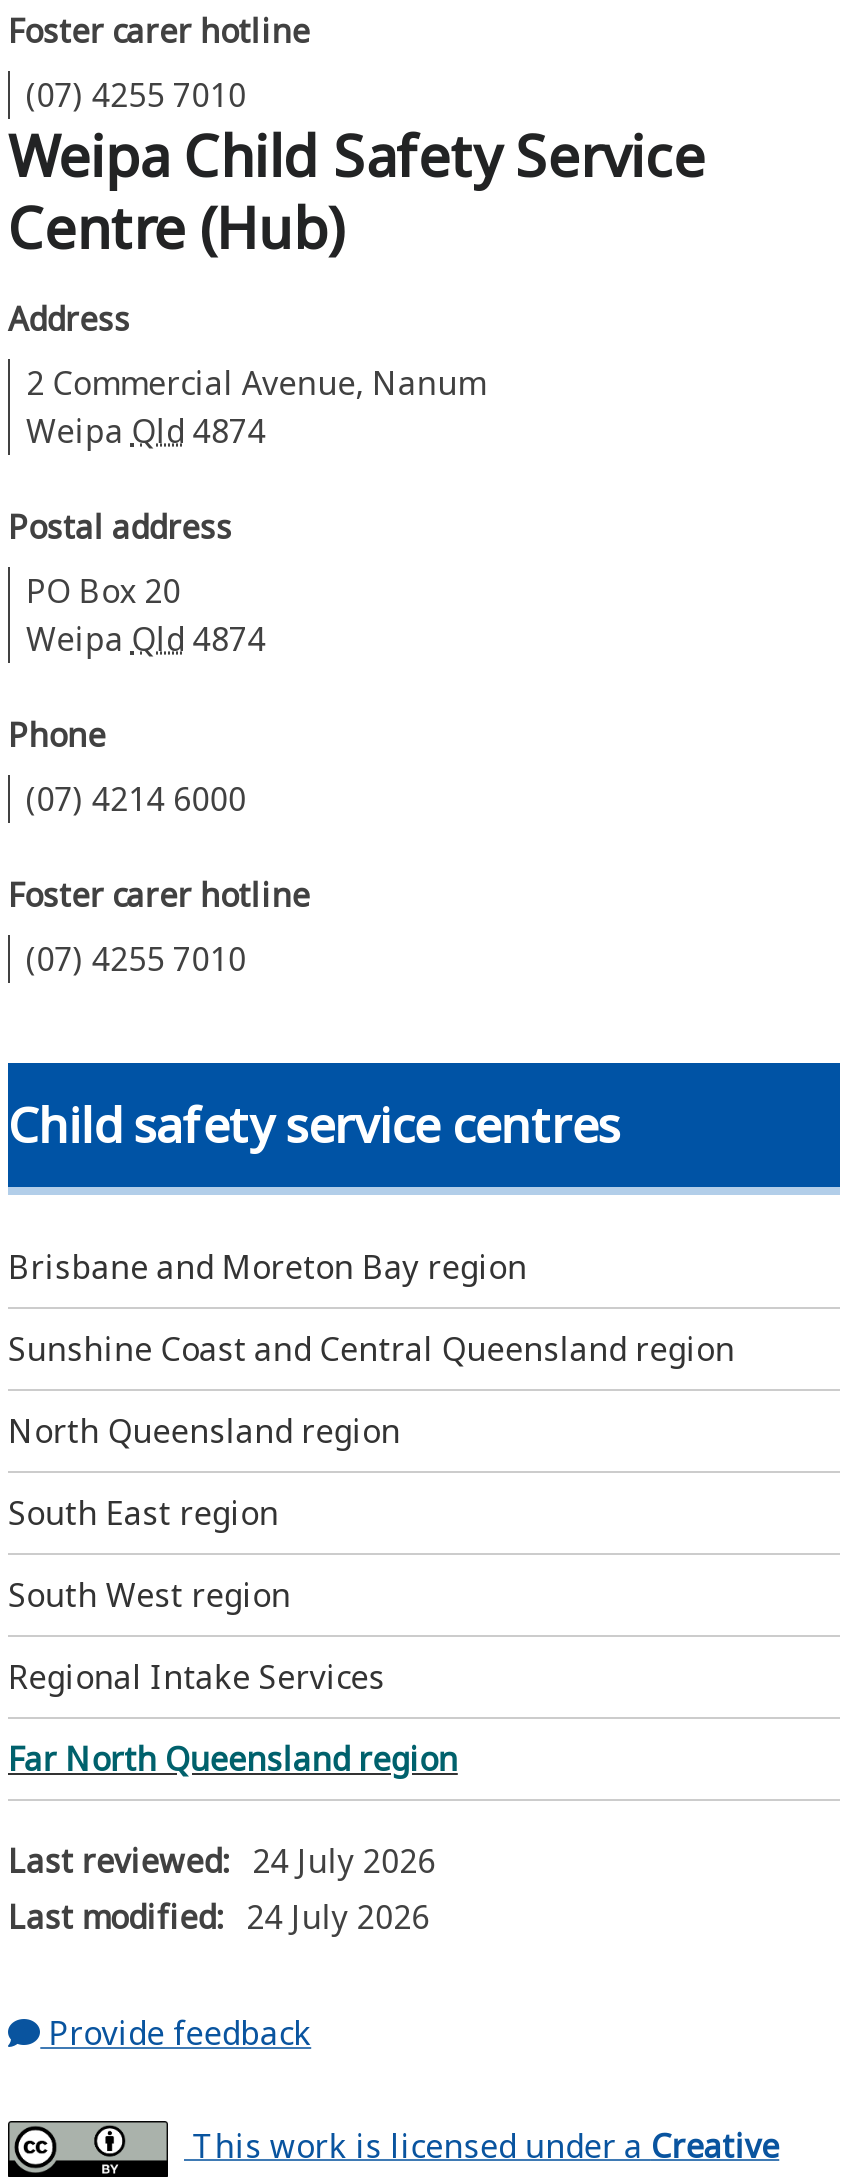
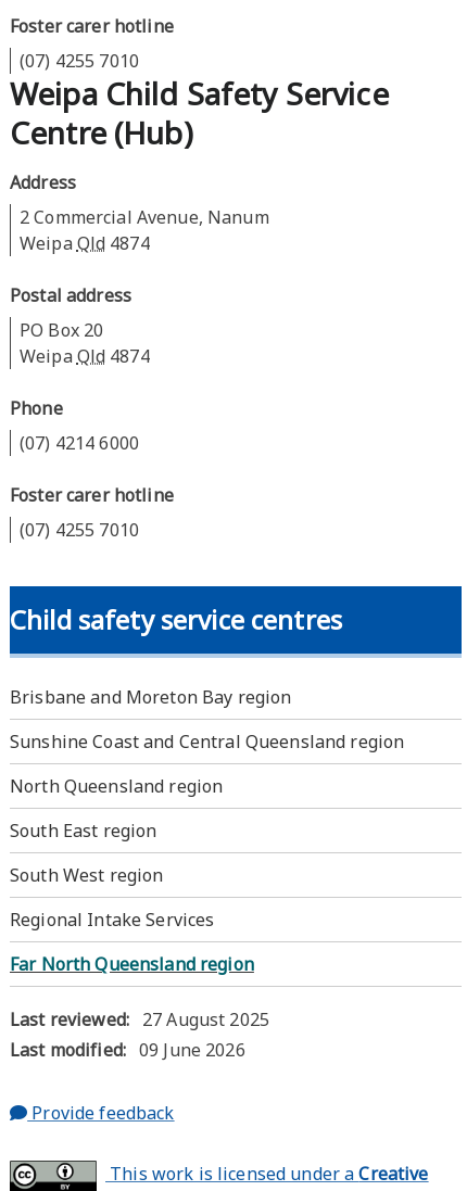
[8,1839,436,1883] Last reviewed: 24 July 2026 -> [10,1008,269,1032] Last reviewed: 27 August 2025
[8,1895,430,1939] Last modified: 24 July 2026 -> [10,1038,245,1062] Last modified: 09 June 2026

